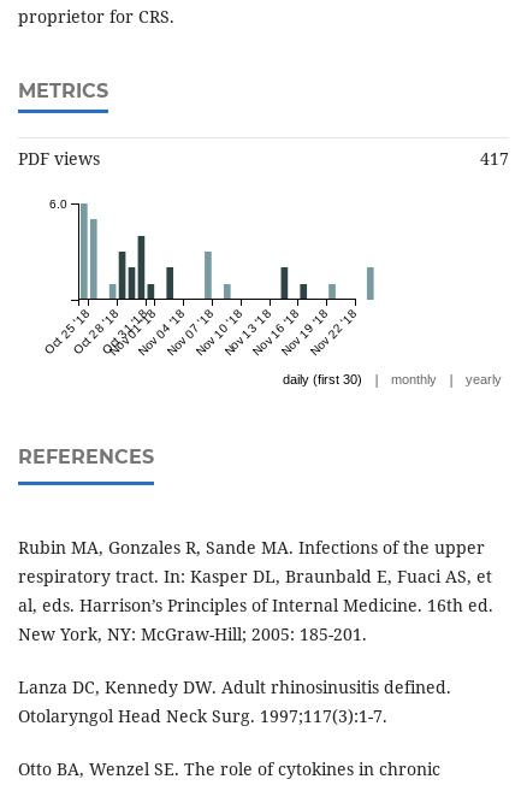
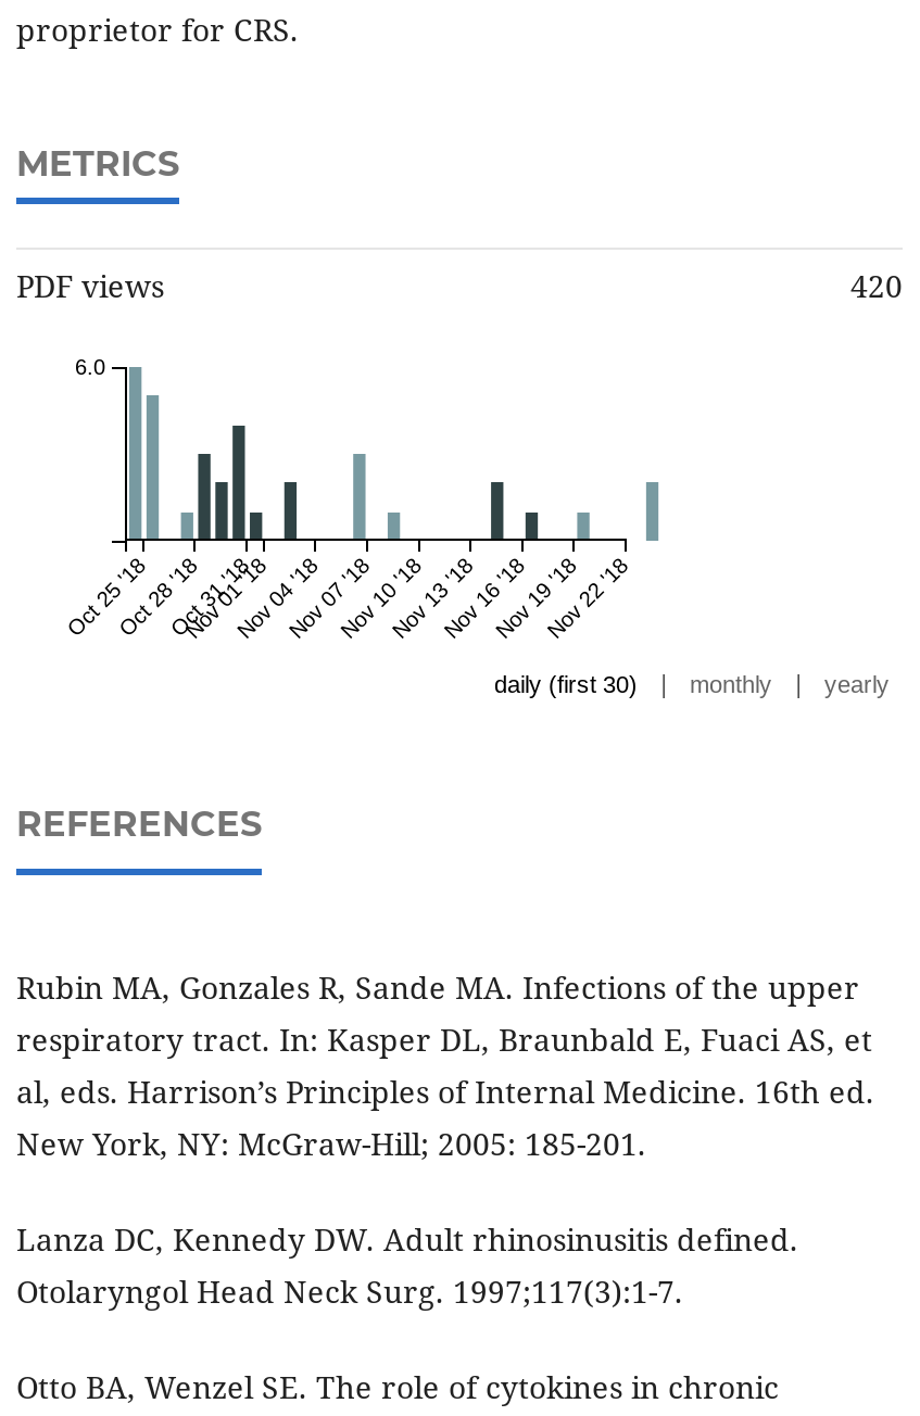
[480,147,509,170] 417 -> [850,265,903,307] 420

